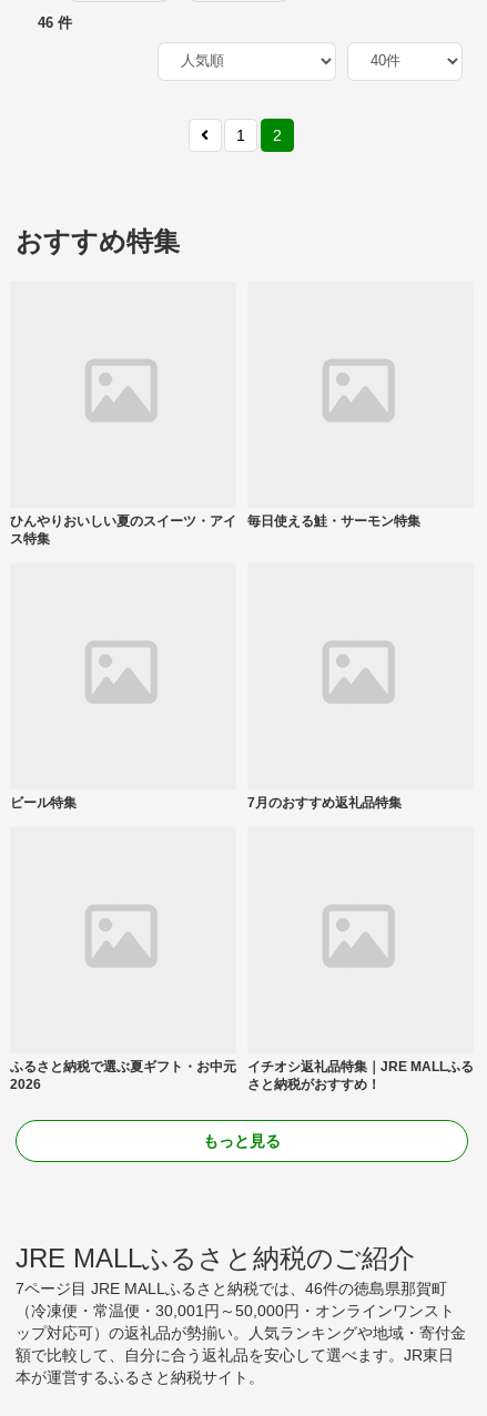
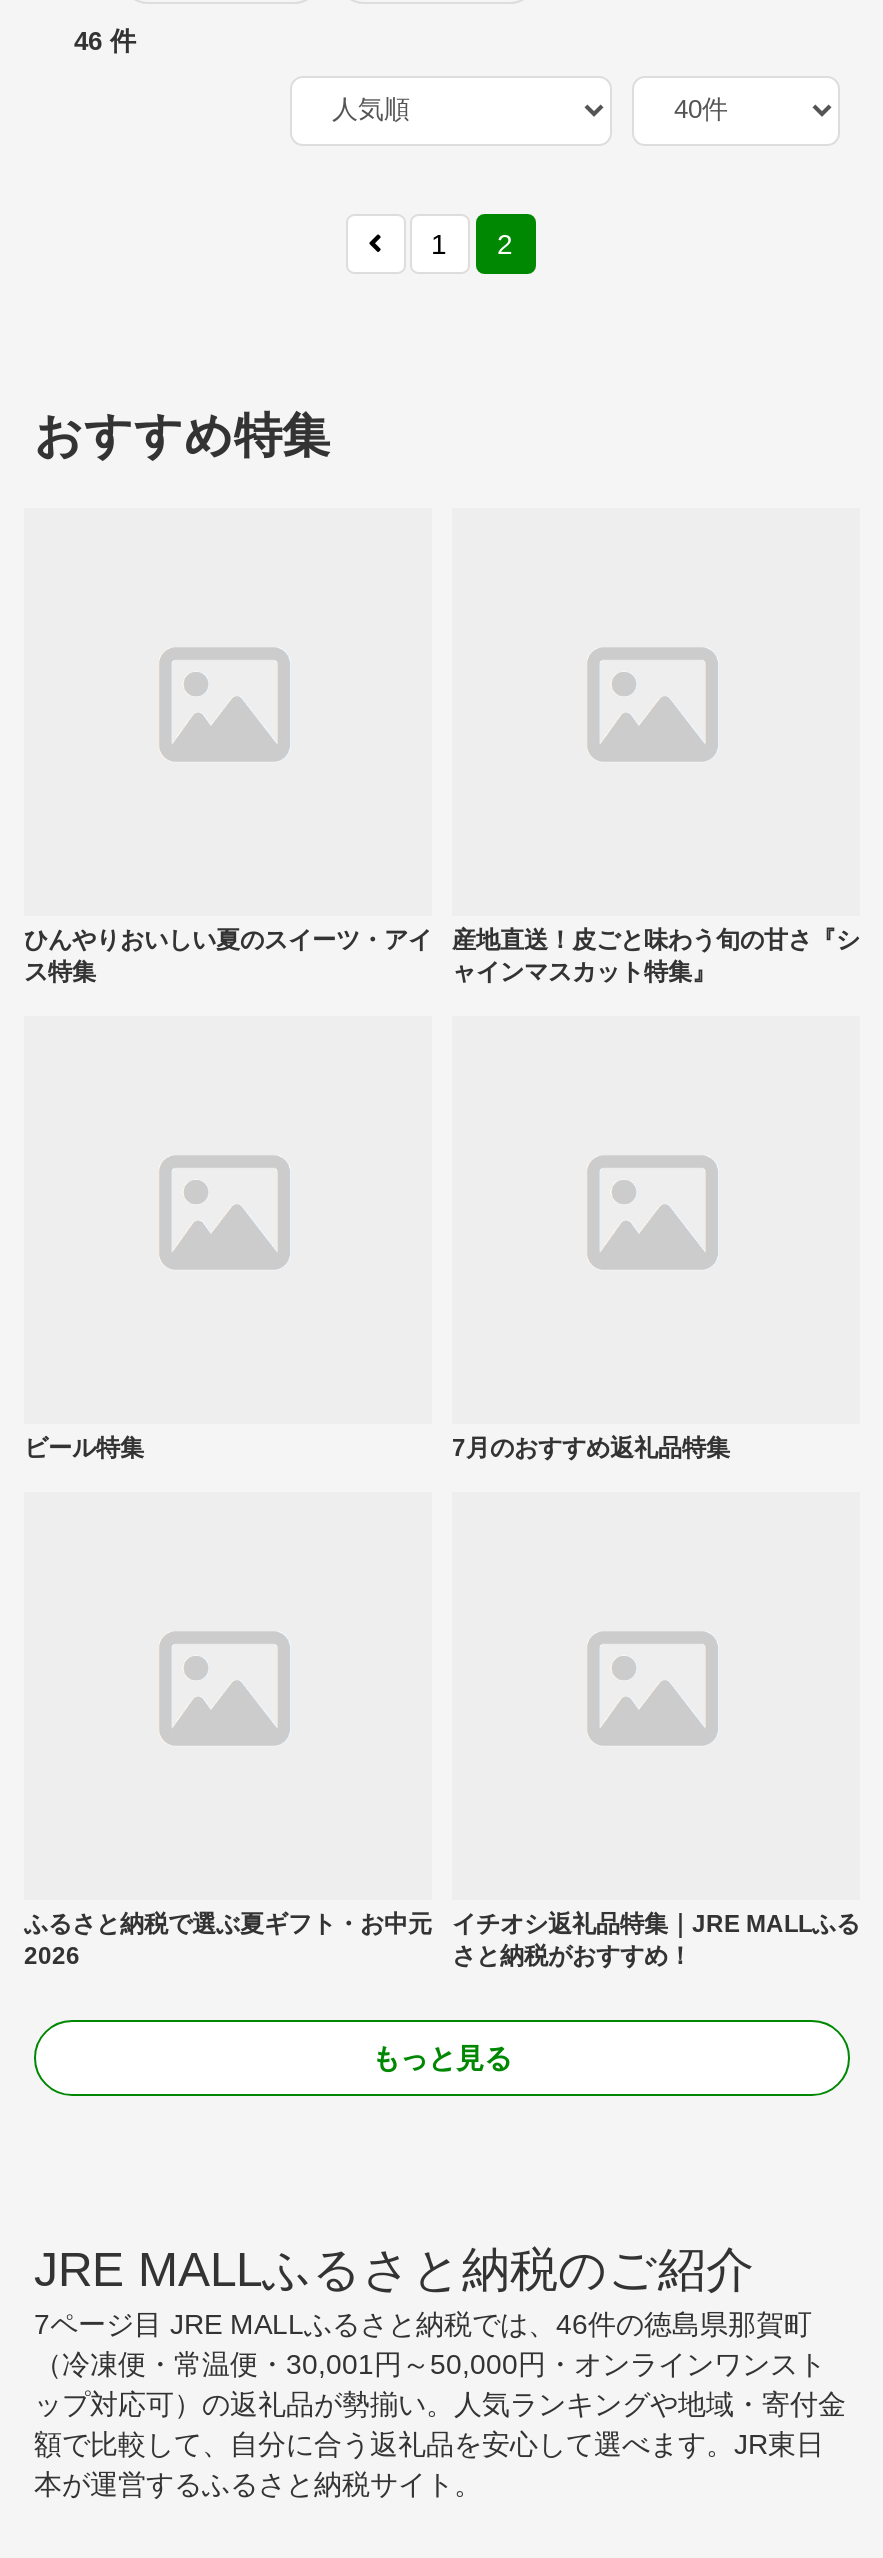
[247,513,420,528] 毎日使える鮭・サーモン特集 -> [452,925,860,985] 産地直送！皮ごと味わう旬の甘さ『シ | ャインマスカット特集』

